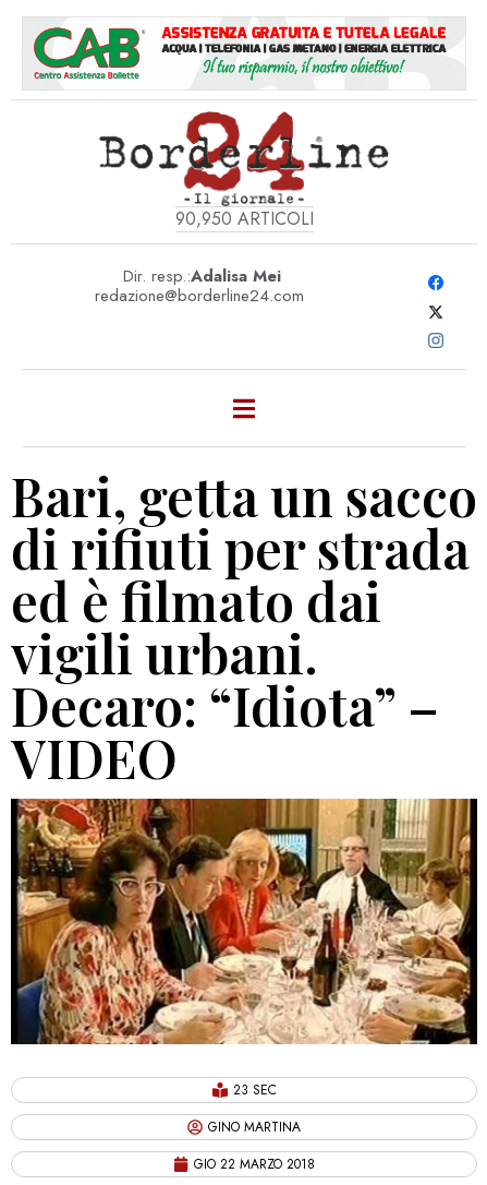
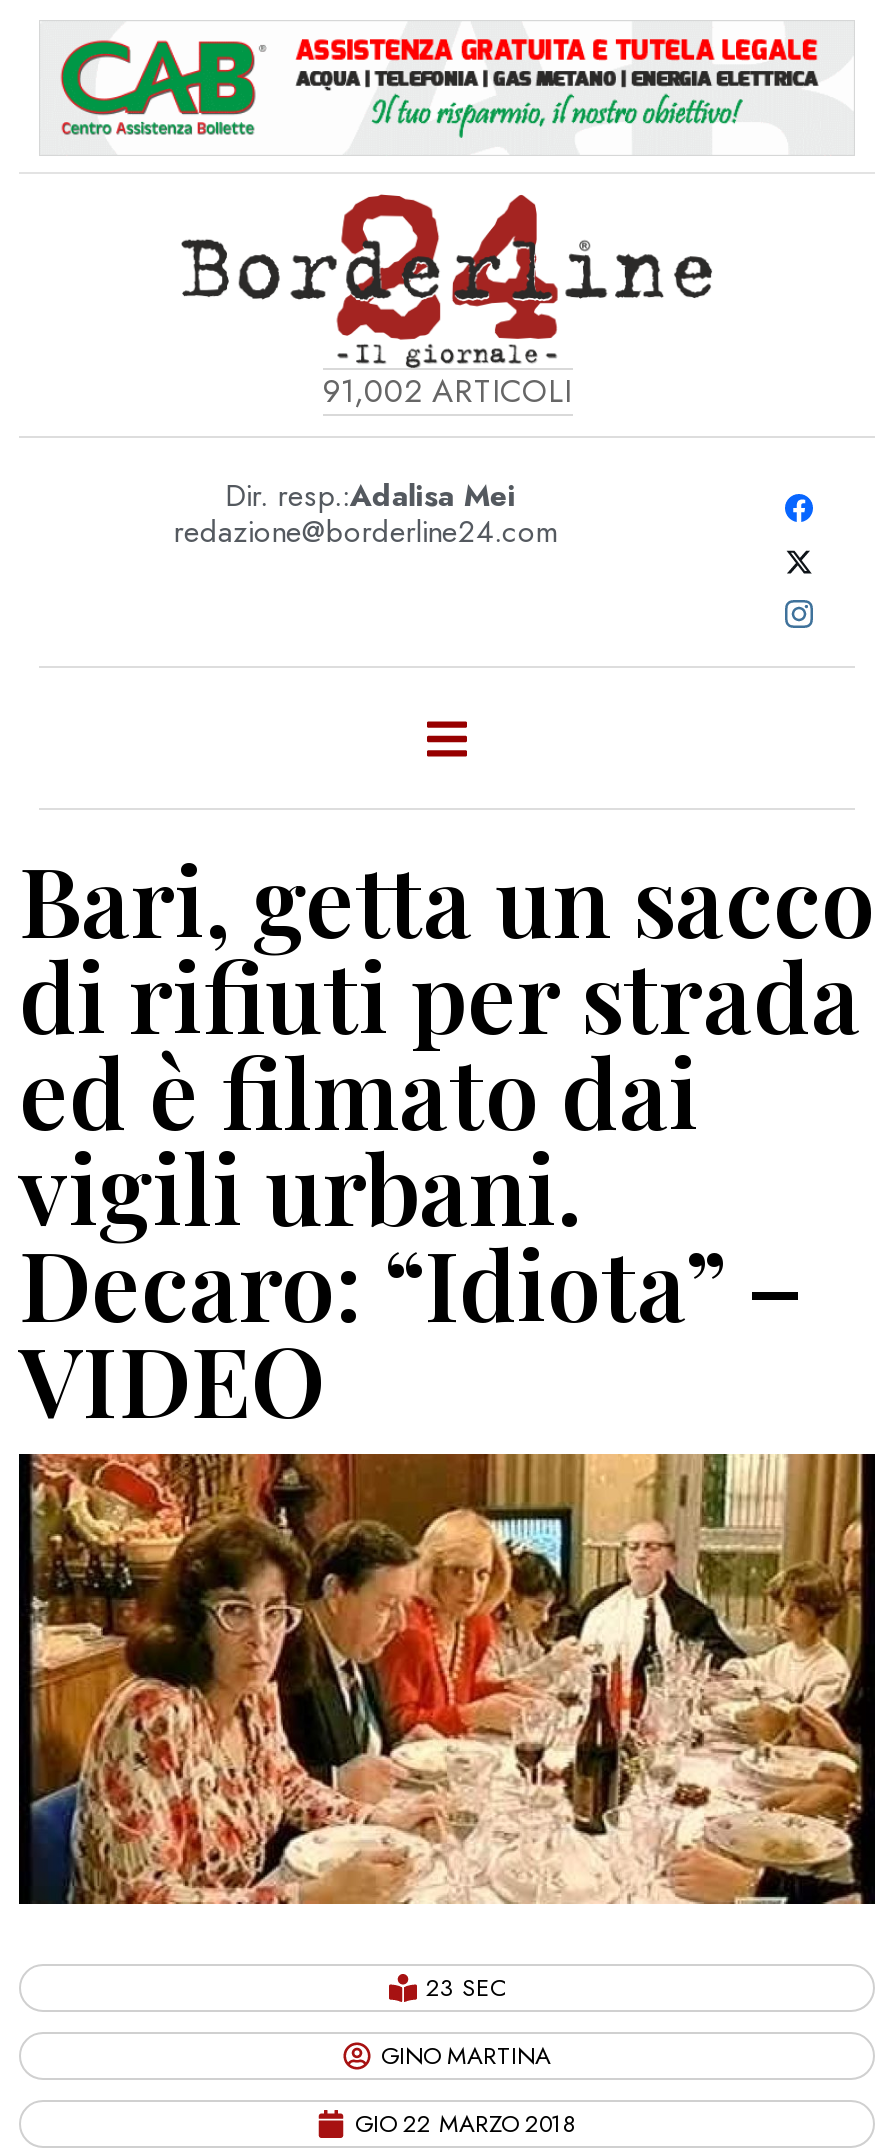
[175,206,313,232] 90,950 ARTICOLI -> [322,368,572,414] 91,002 ARTICOLI

